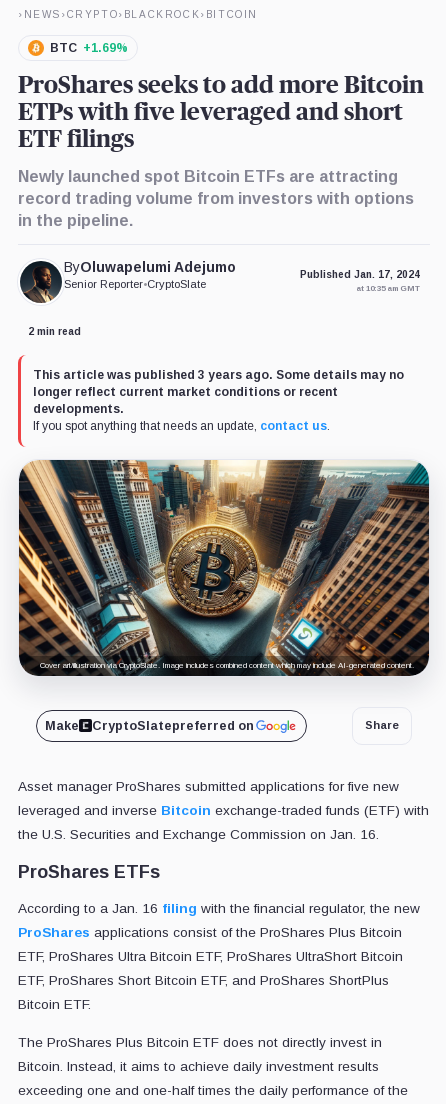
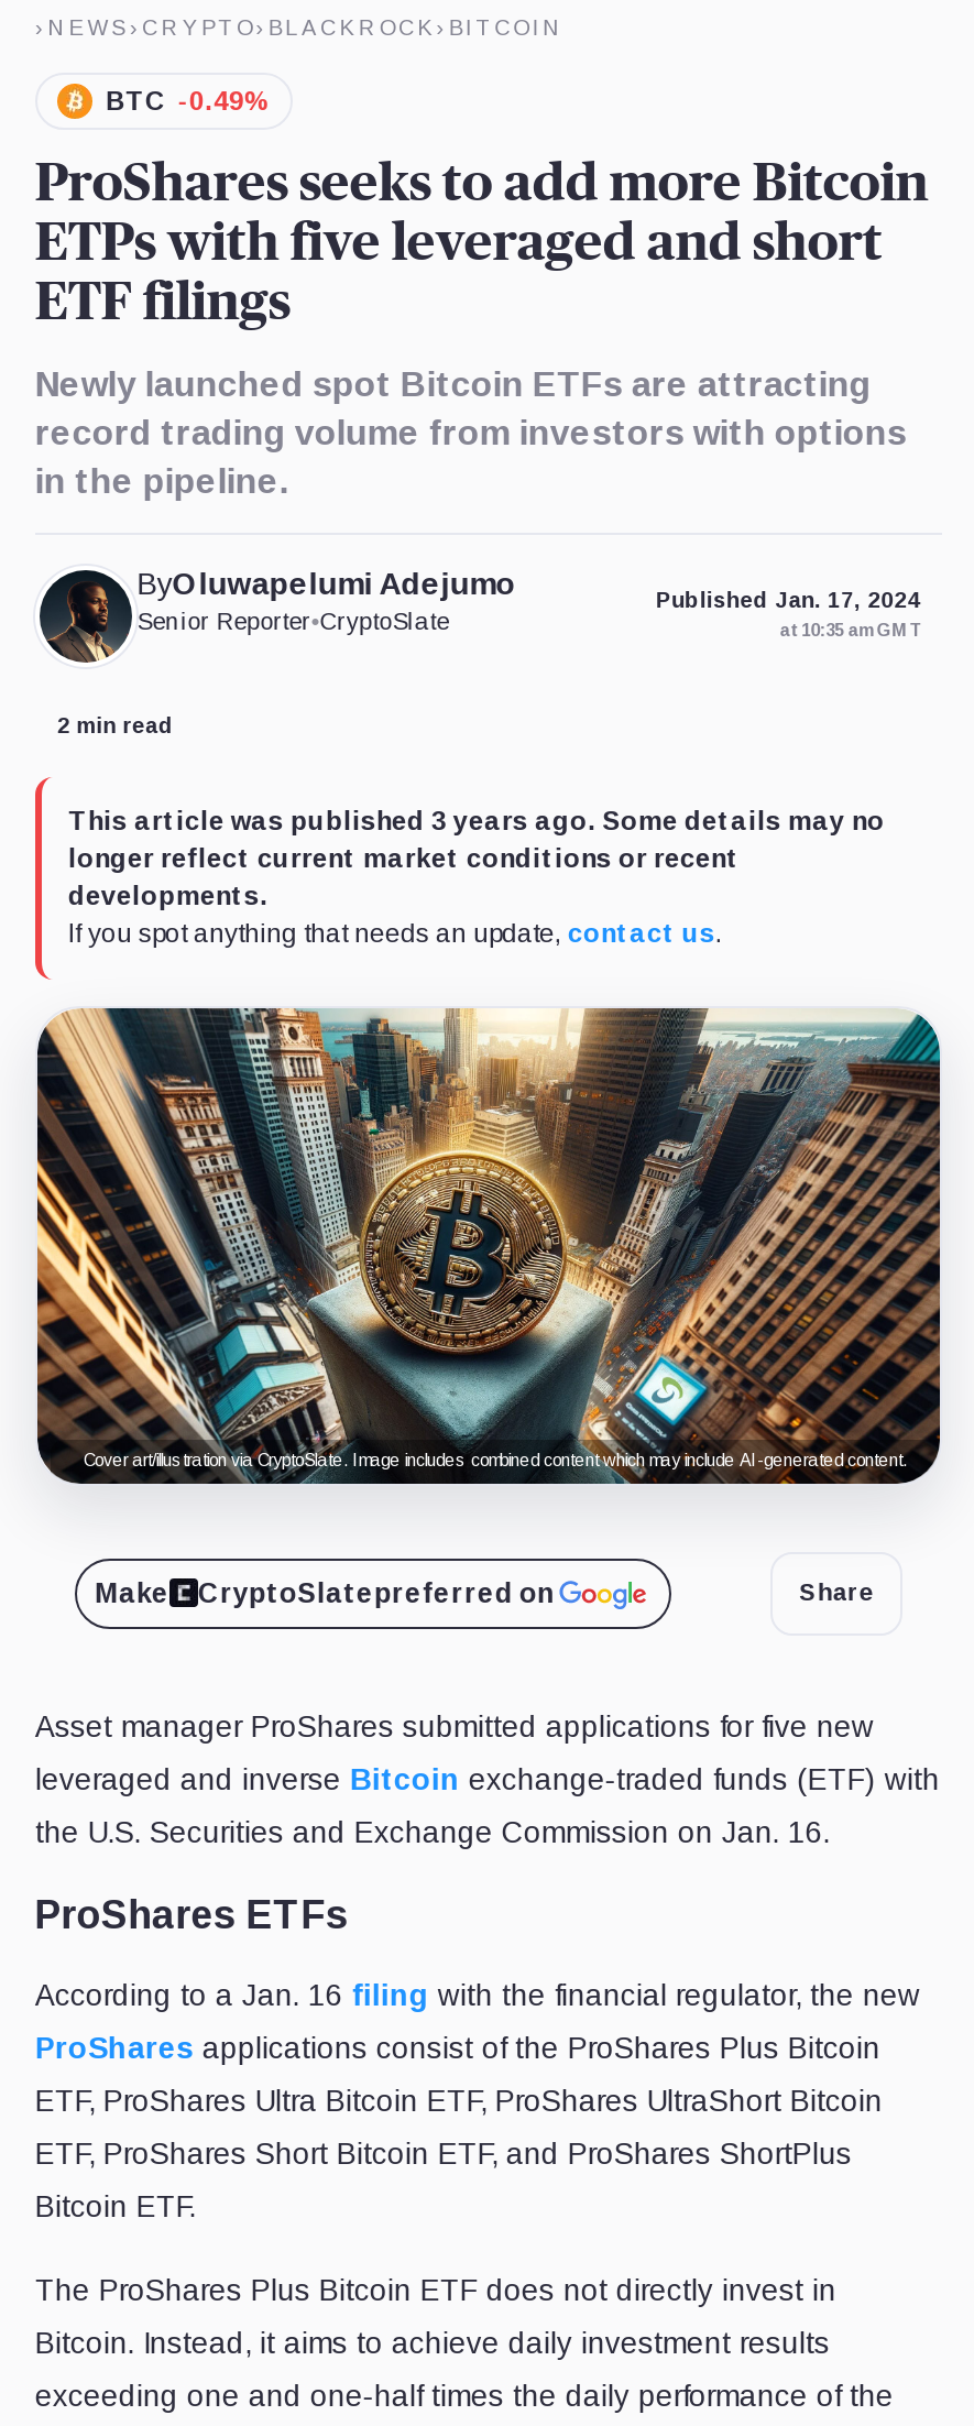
[50,41,128,55] BTC +1.69% -> [105,86,271,116] BTC -0.49%

